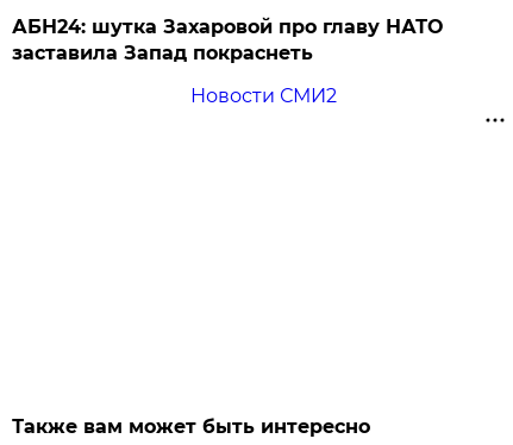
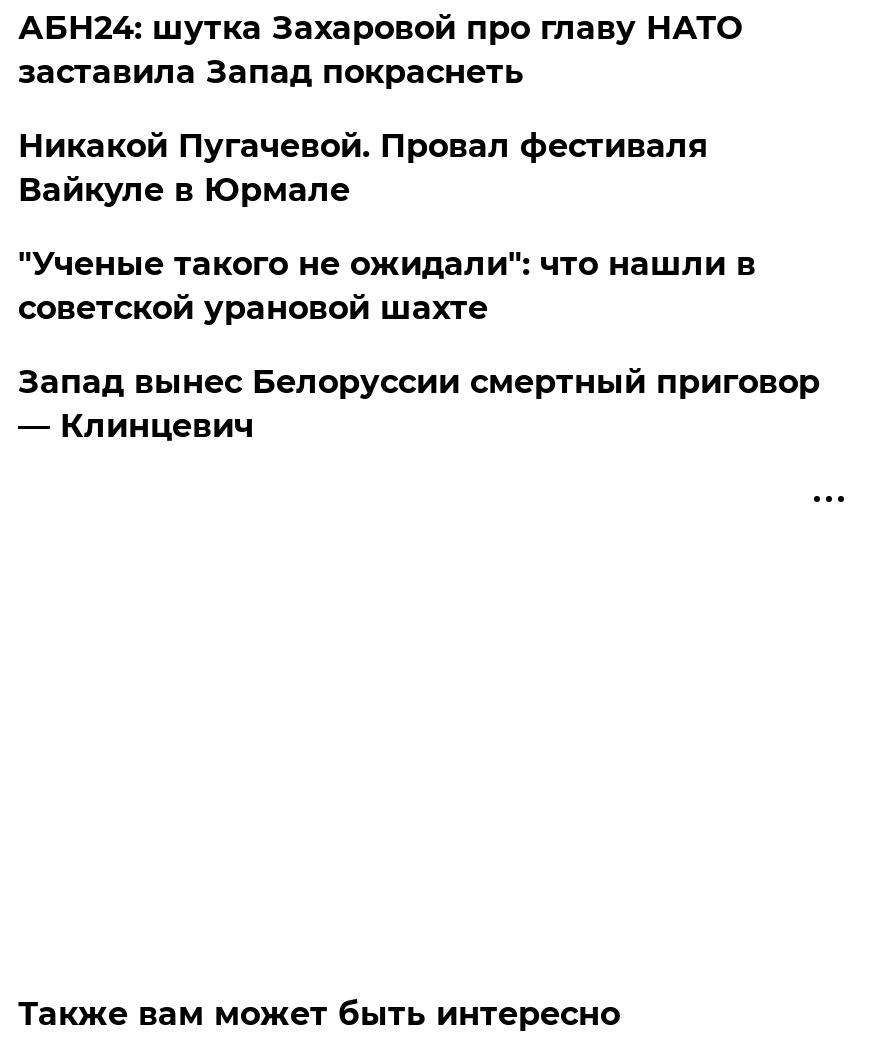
[190,84,336,107] Новости СМИ2 -> [18,128,820,446] Никакой Пугачевой. Провал фестиваля | Вайкуле в Юрмале | "Ученые такого не ожидали": что нашли в | советской урановой шахте | Запад вынес Белоруссии смертный приговор | — Клинцевич

